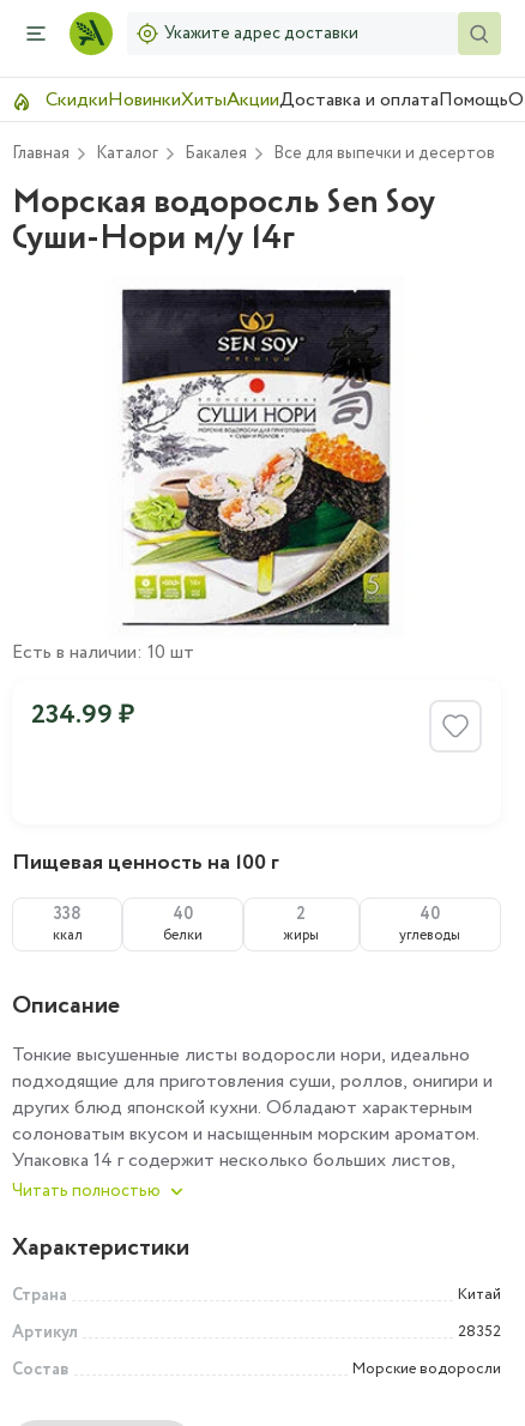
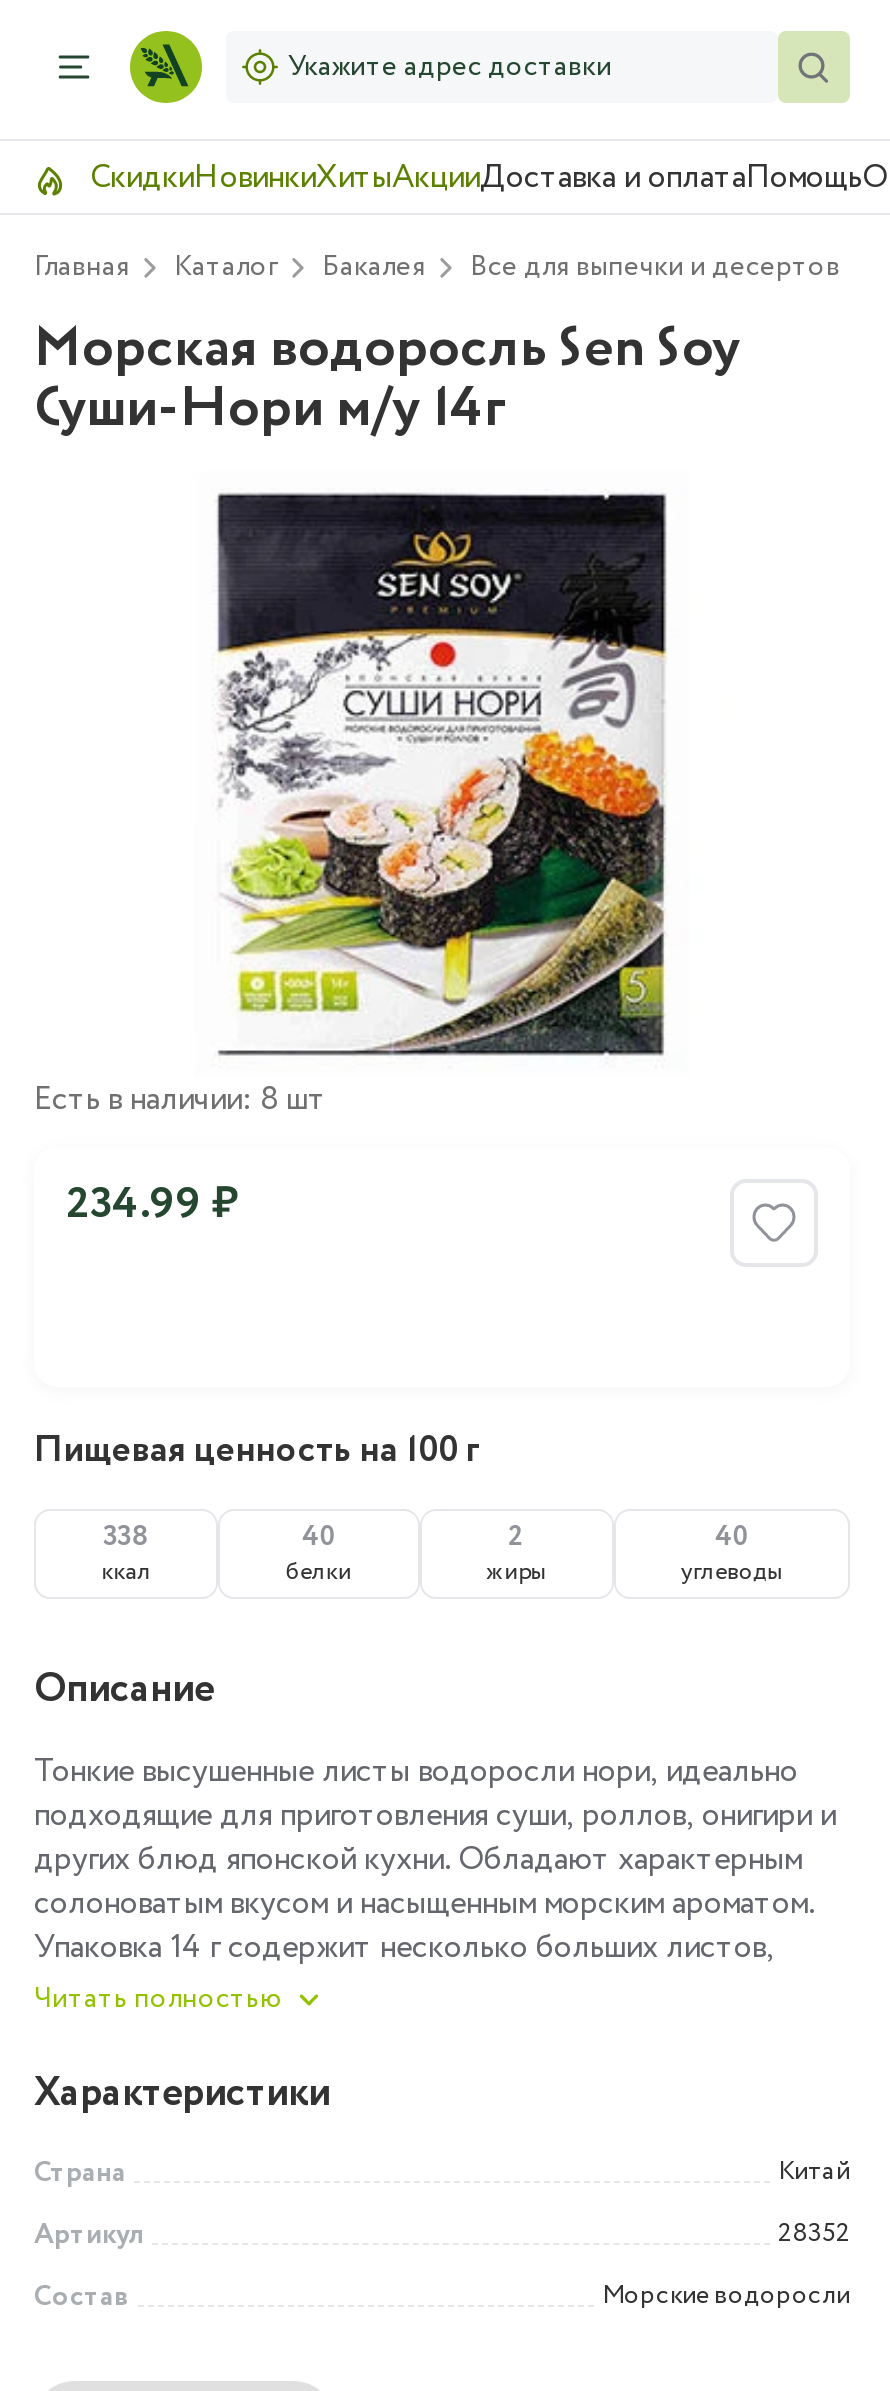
[12,639,194,667] Есть в наличии: 10 шт -> [34,1078,326,1124] Есть в наличии: 8 шт

